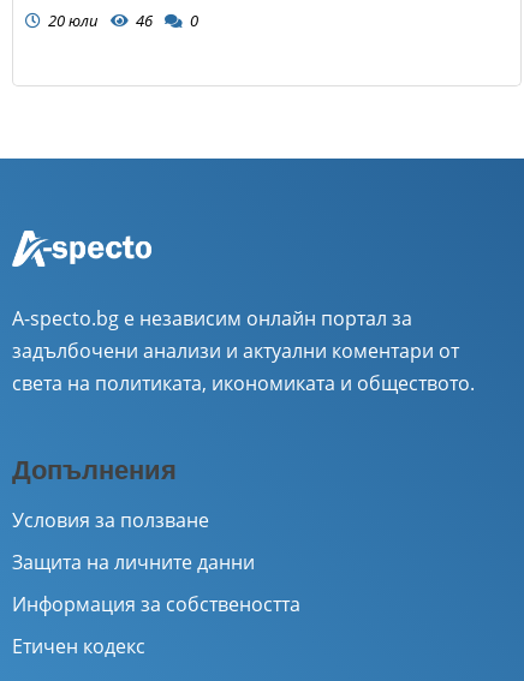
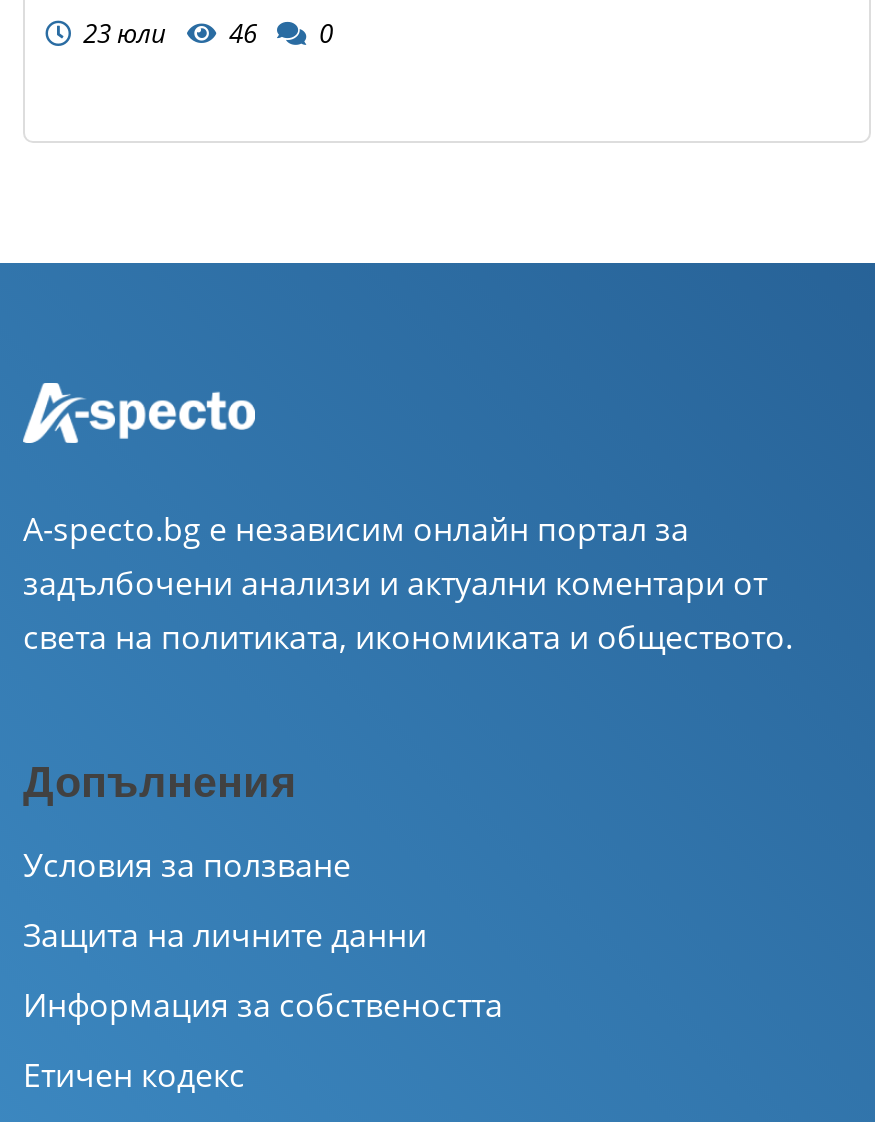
[44,9,198,31] 20 юли 46 0 -> [77,15,333,51] 23 юли 46 0

